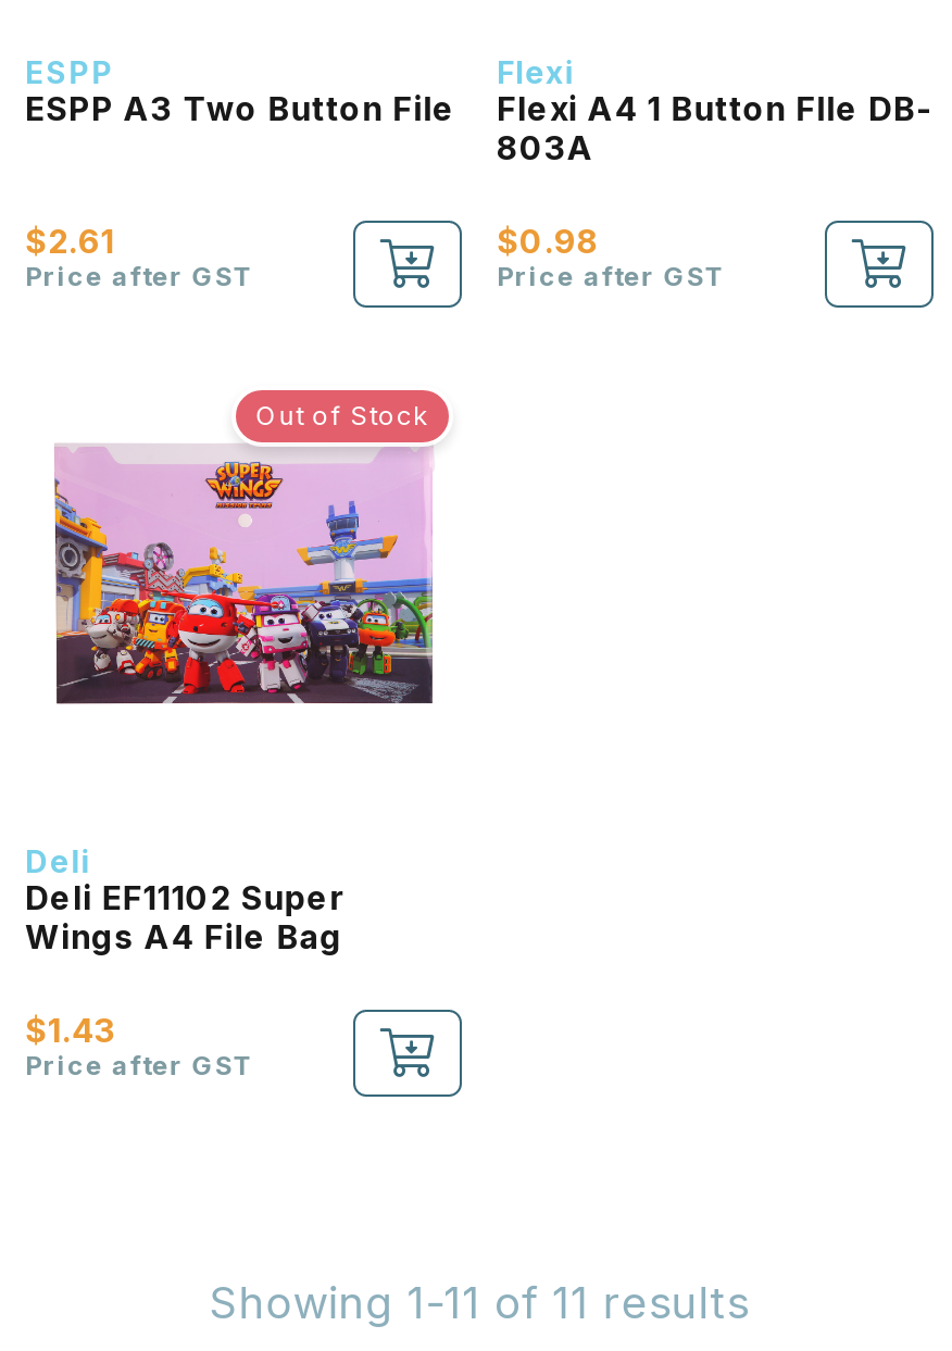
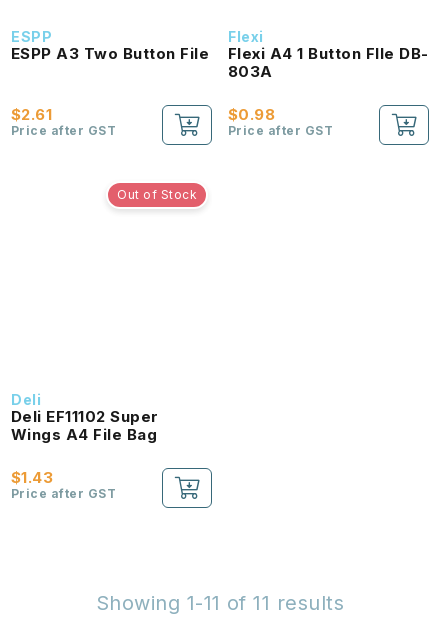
[53,442,436,705] [image] -> none

